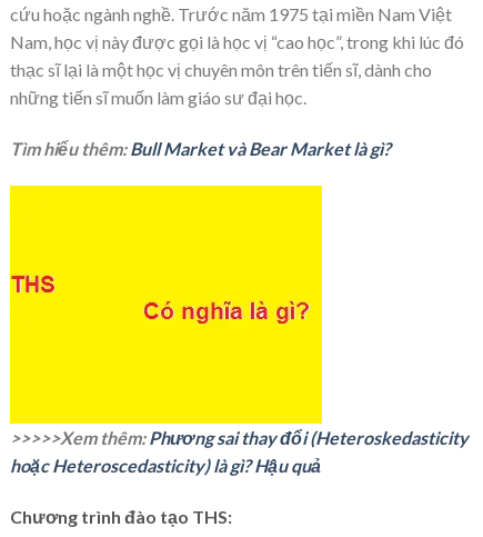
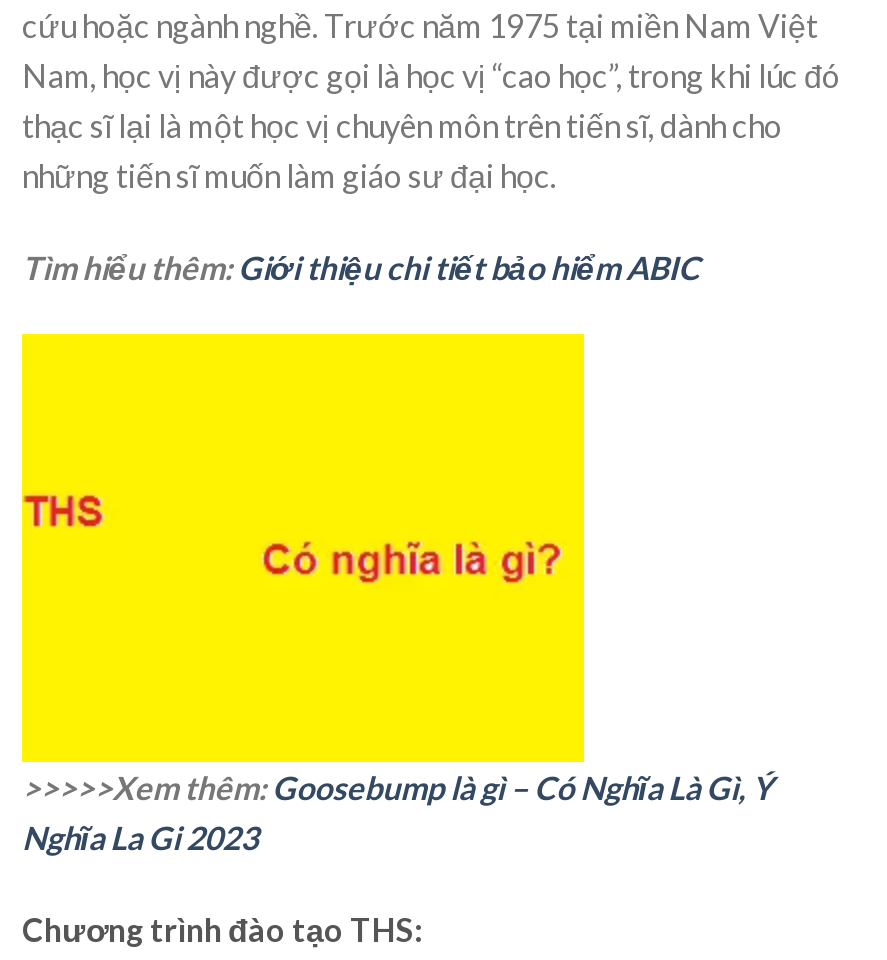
[10,138,391,159] Tìm hiểu thêm: Bull Market và Bear Market là gì? -> [22,248,700,286] Tìm hiểu thêm: Giới thiệu chi tiết bảo hiểm ABIC
[10,427,469,476] >>>>>Xem thêm: Phương sai thay đổi (Heteroskedasticity | hoặc Heteroscedasticity) là gì? Hậu quả -> [22,768,772,856] >>>>>Xem thêm: Goosebump là gì – Có Nghĩa Là Gì, Ý | Nghĩa La Gi 2023

